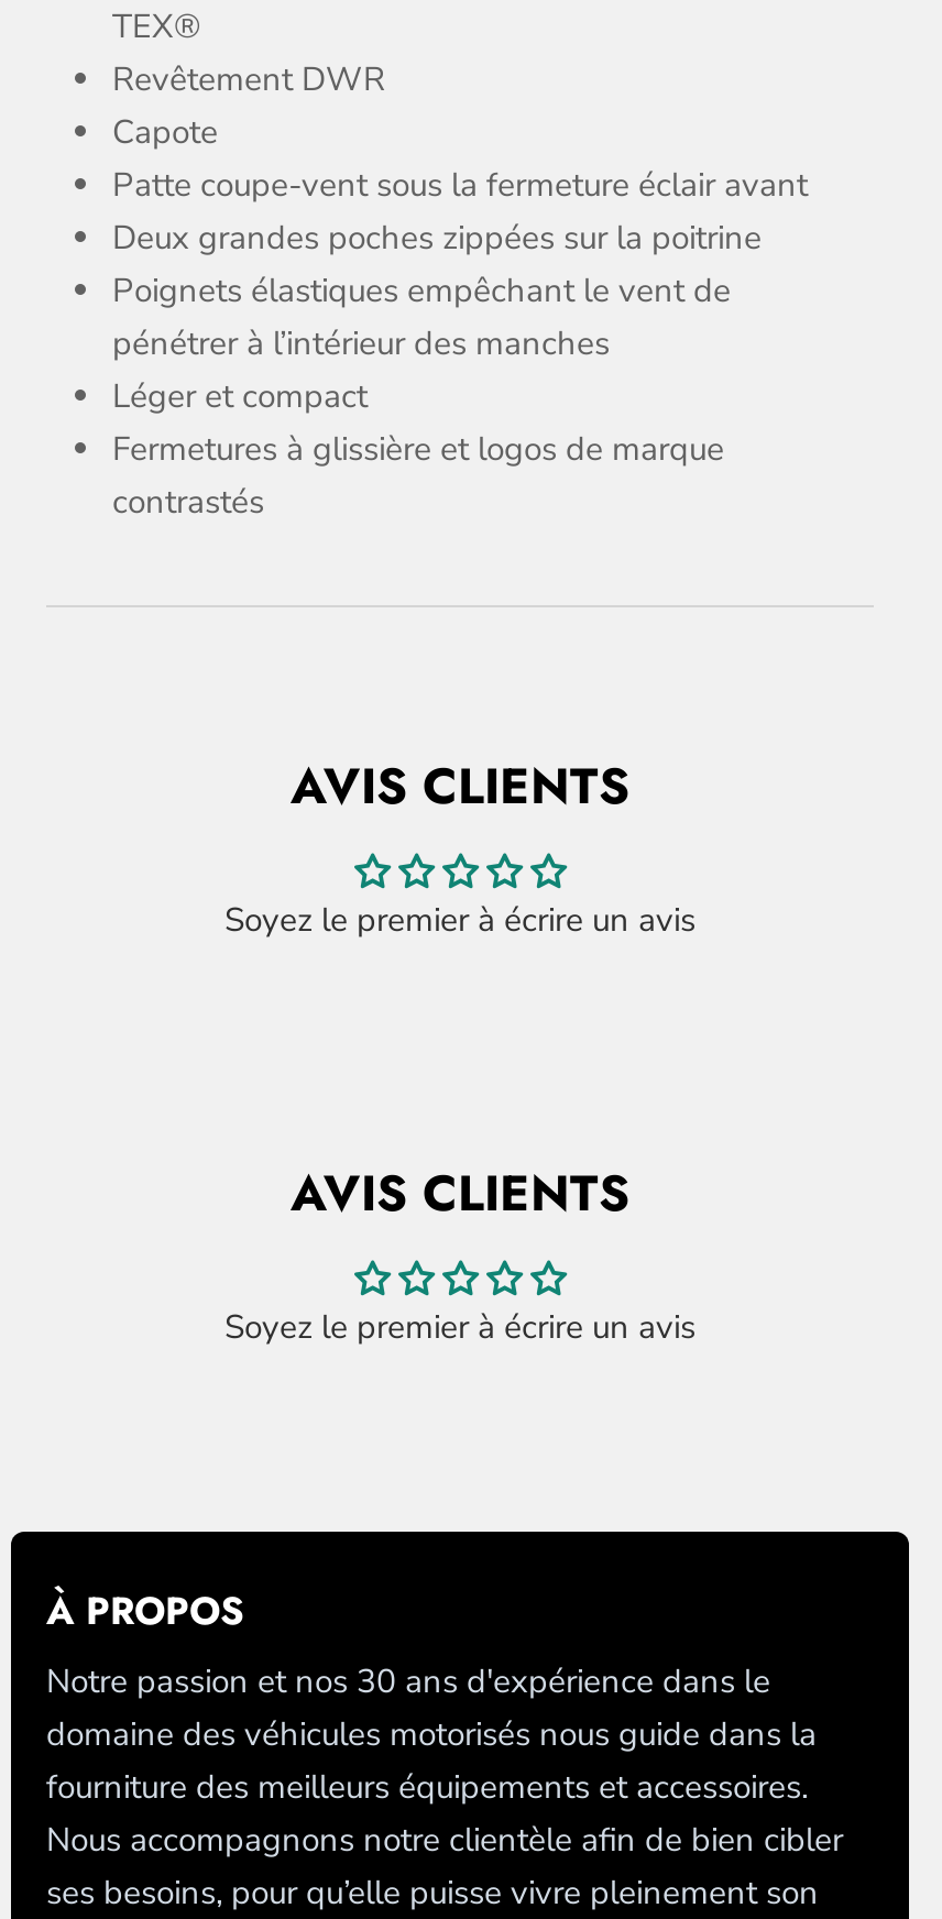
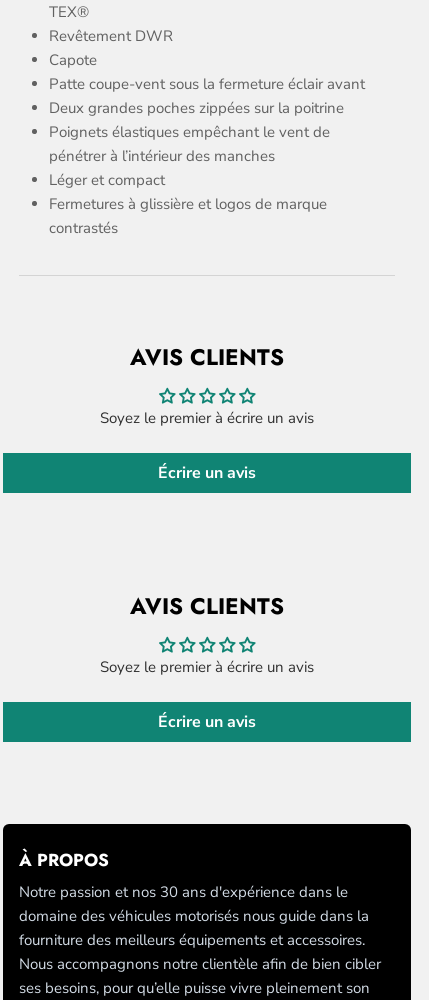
none -> [158,462,256,484] Écrire un avis
none -> [158,711,256,733] Écrire un avis

